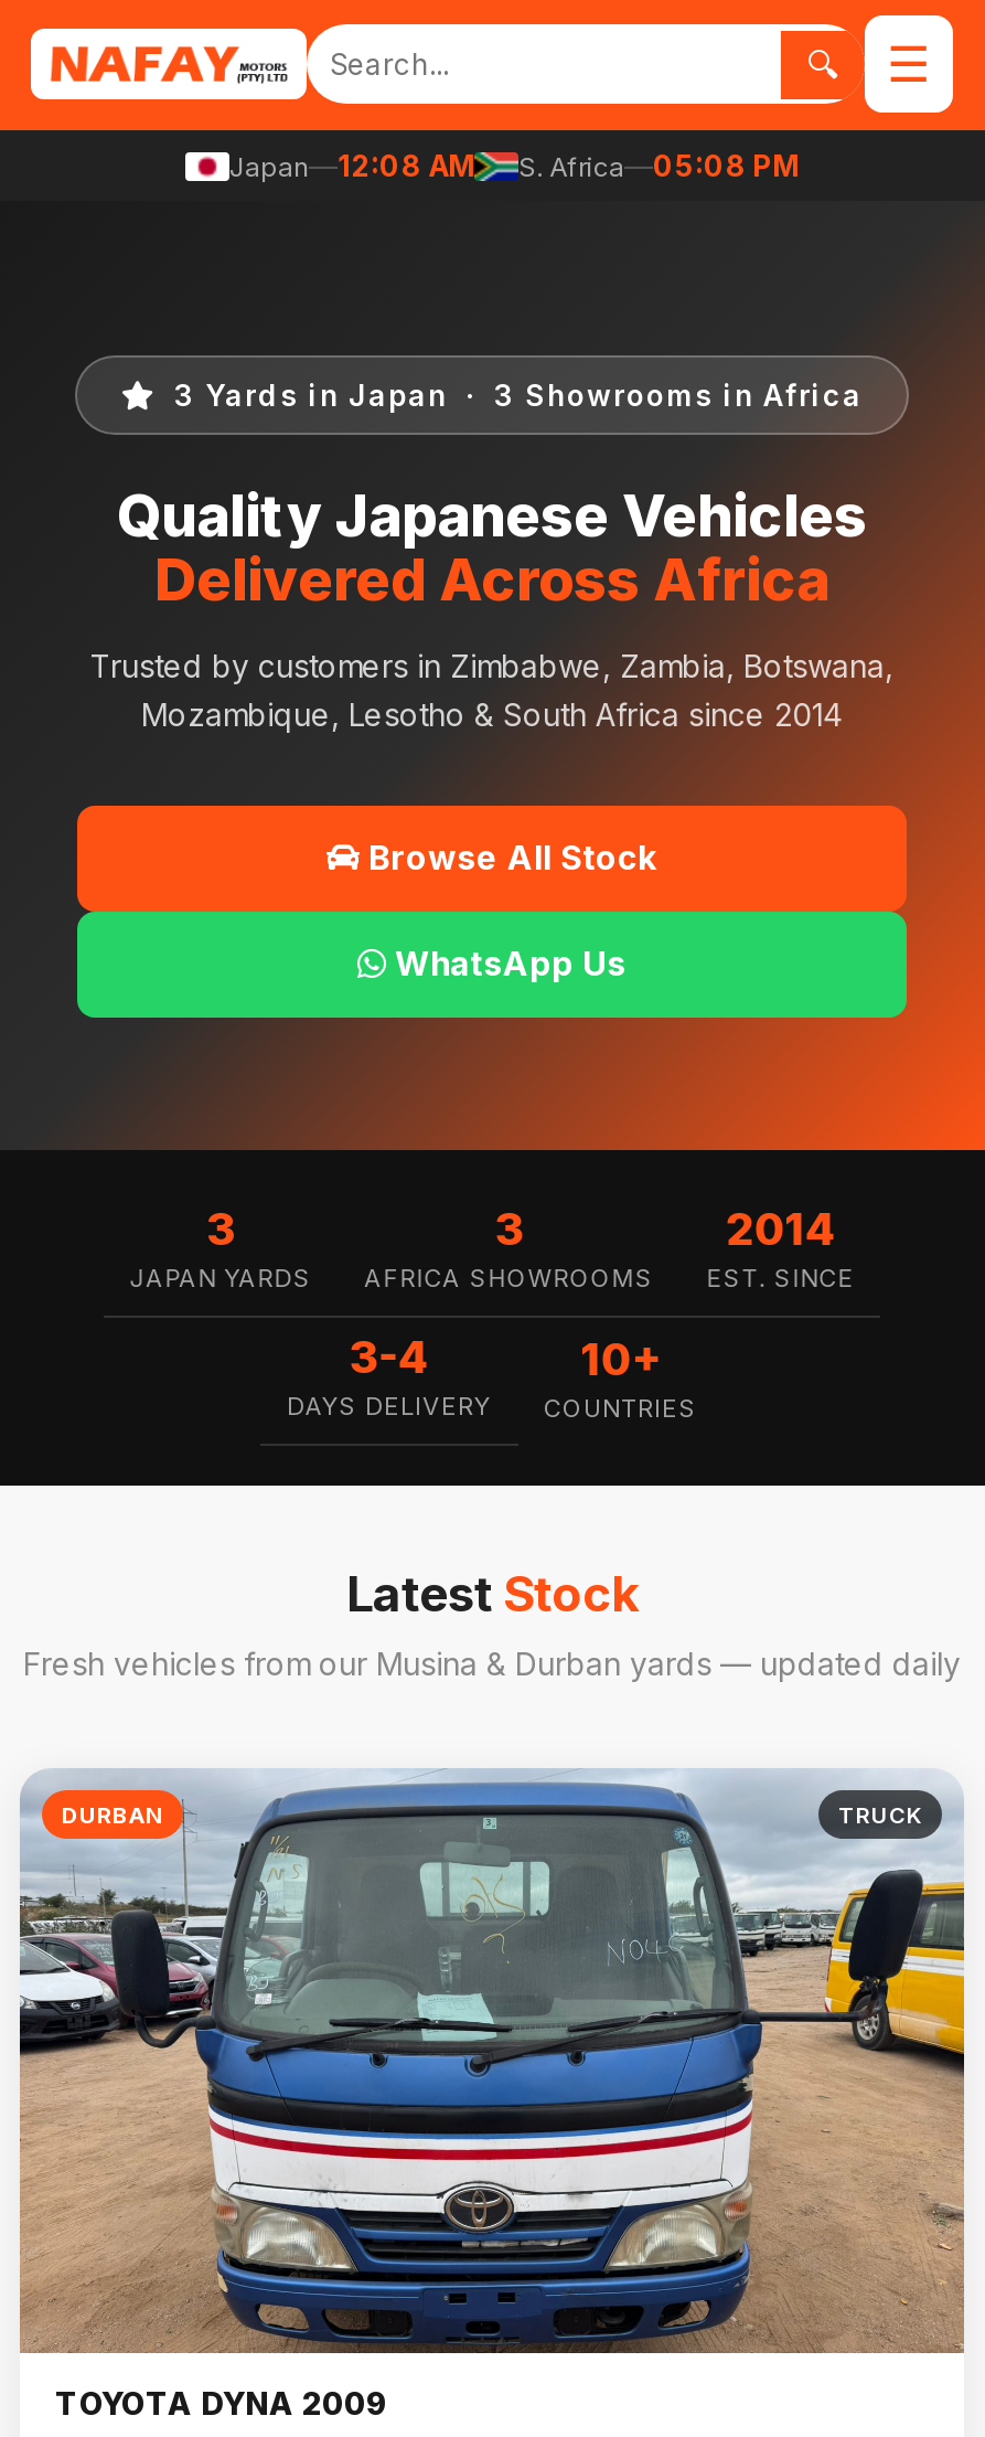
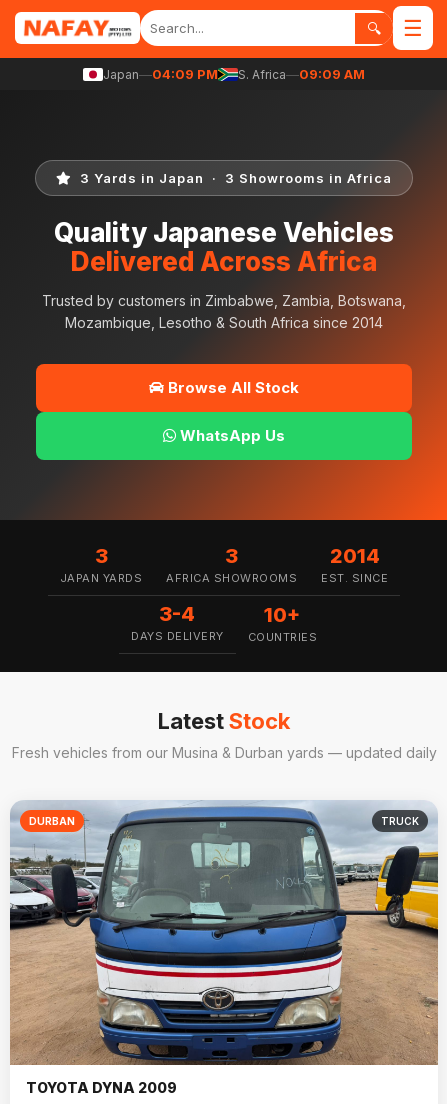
[229,148,474,183] Japan—12:08 AM -> [103,66,218,82] Japan—04:09 PM
[518,148,799,183] S. Africa—05:08 PM -> [238,66,365,82] S. Africa—09:09 AM

